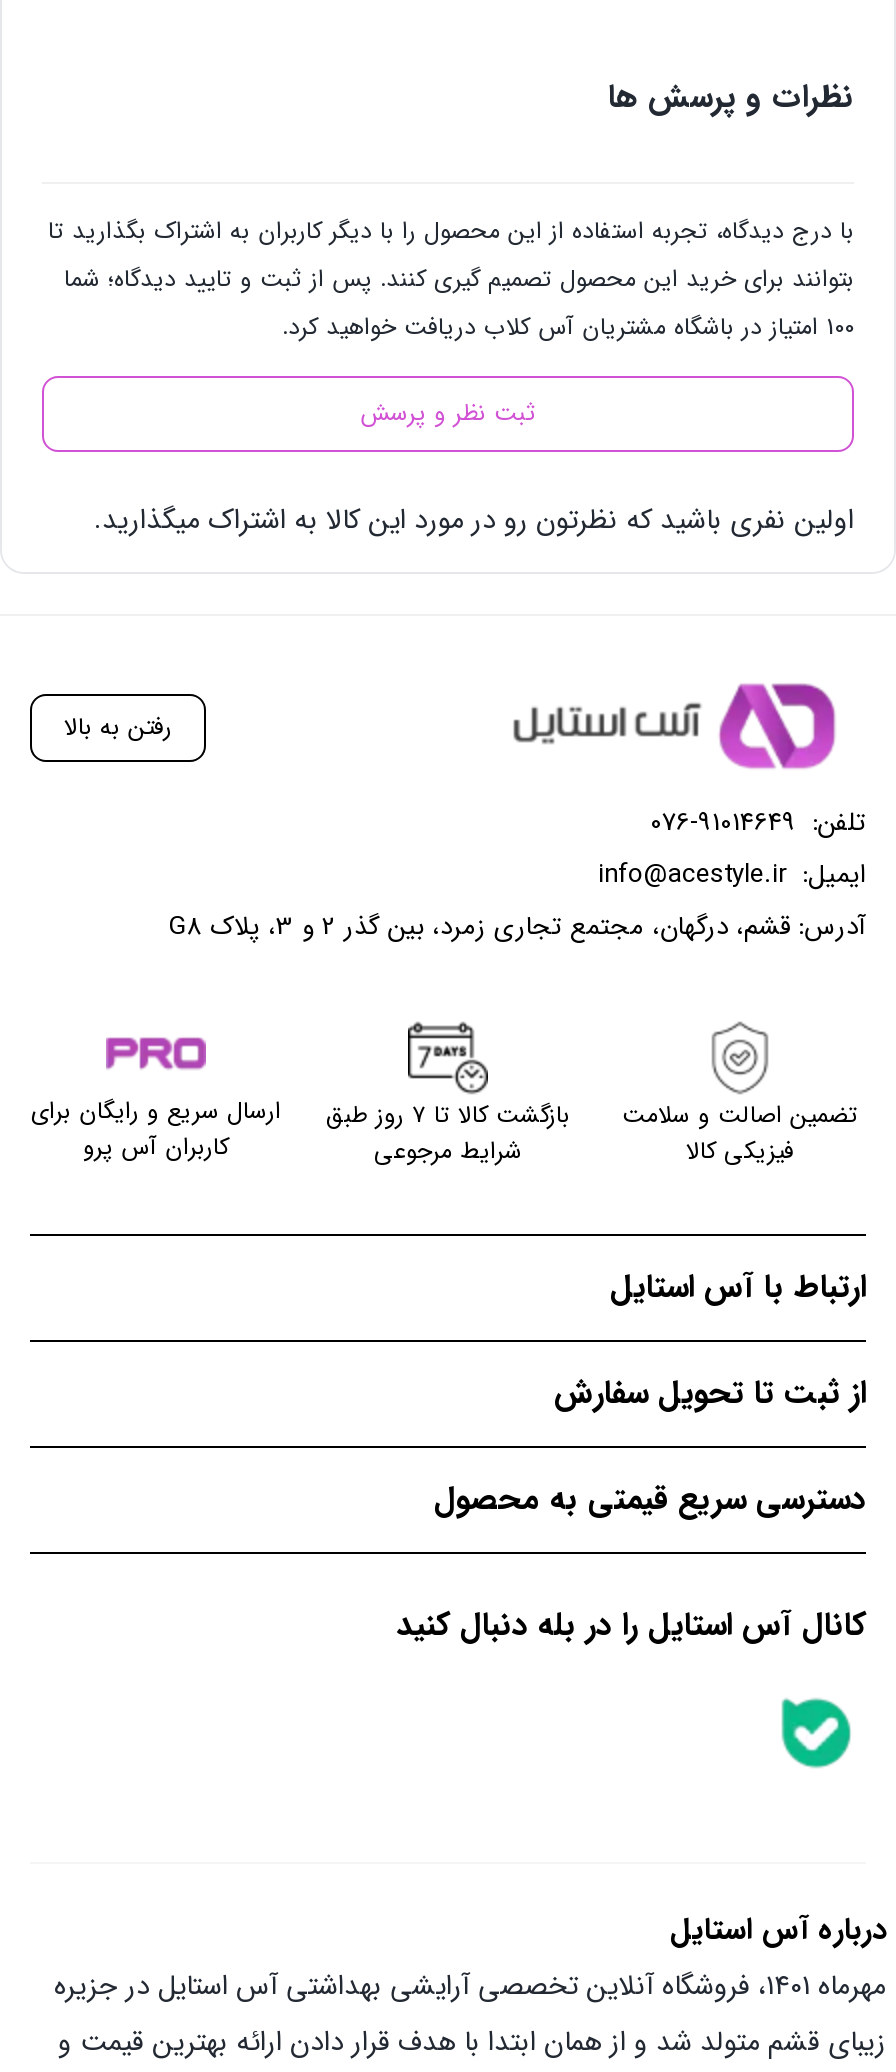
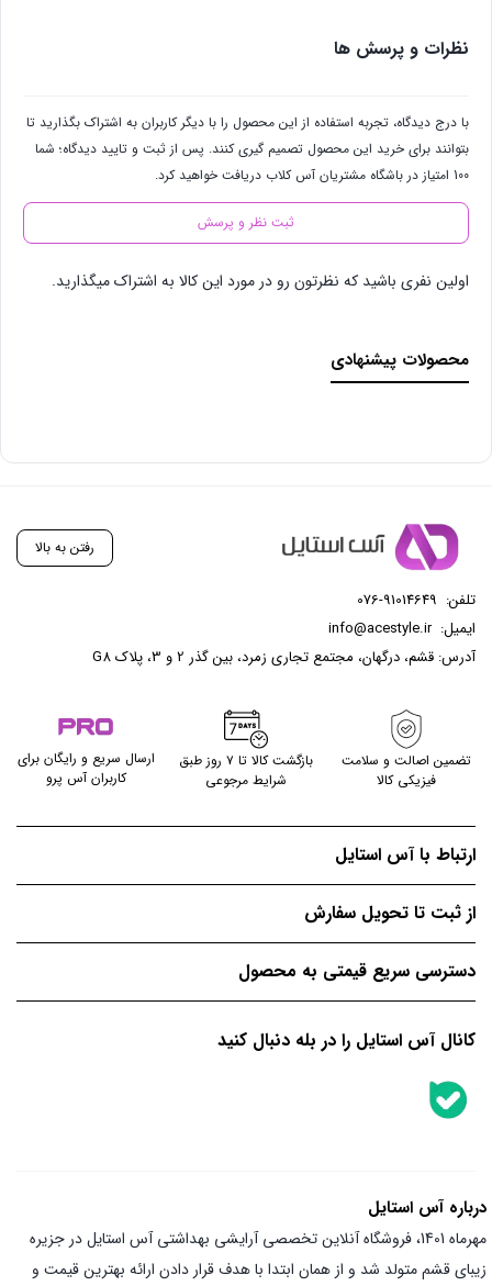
none -> [331,347,469,374] محصولات پیشنهادی

